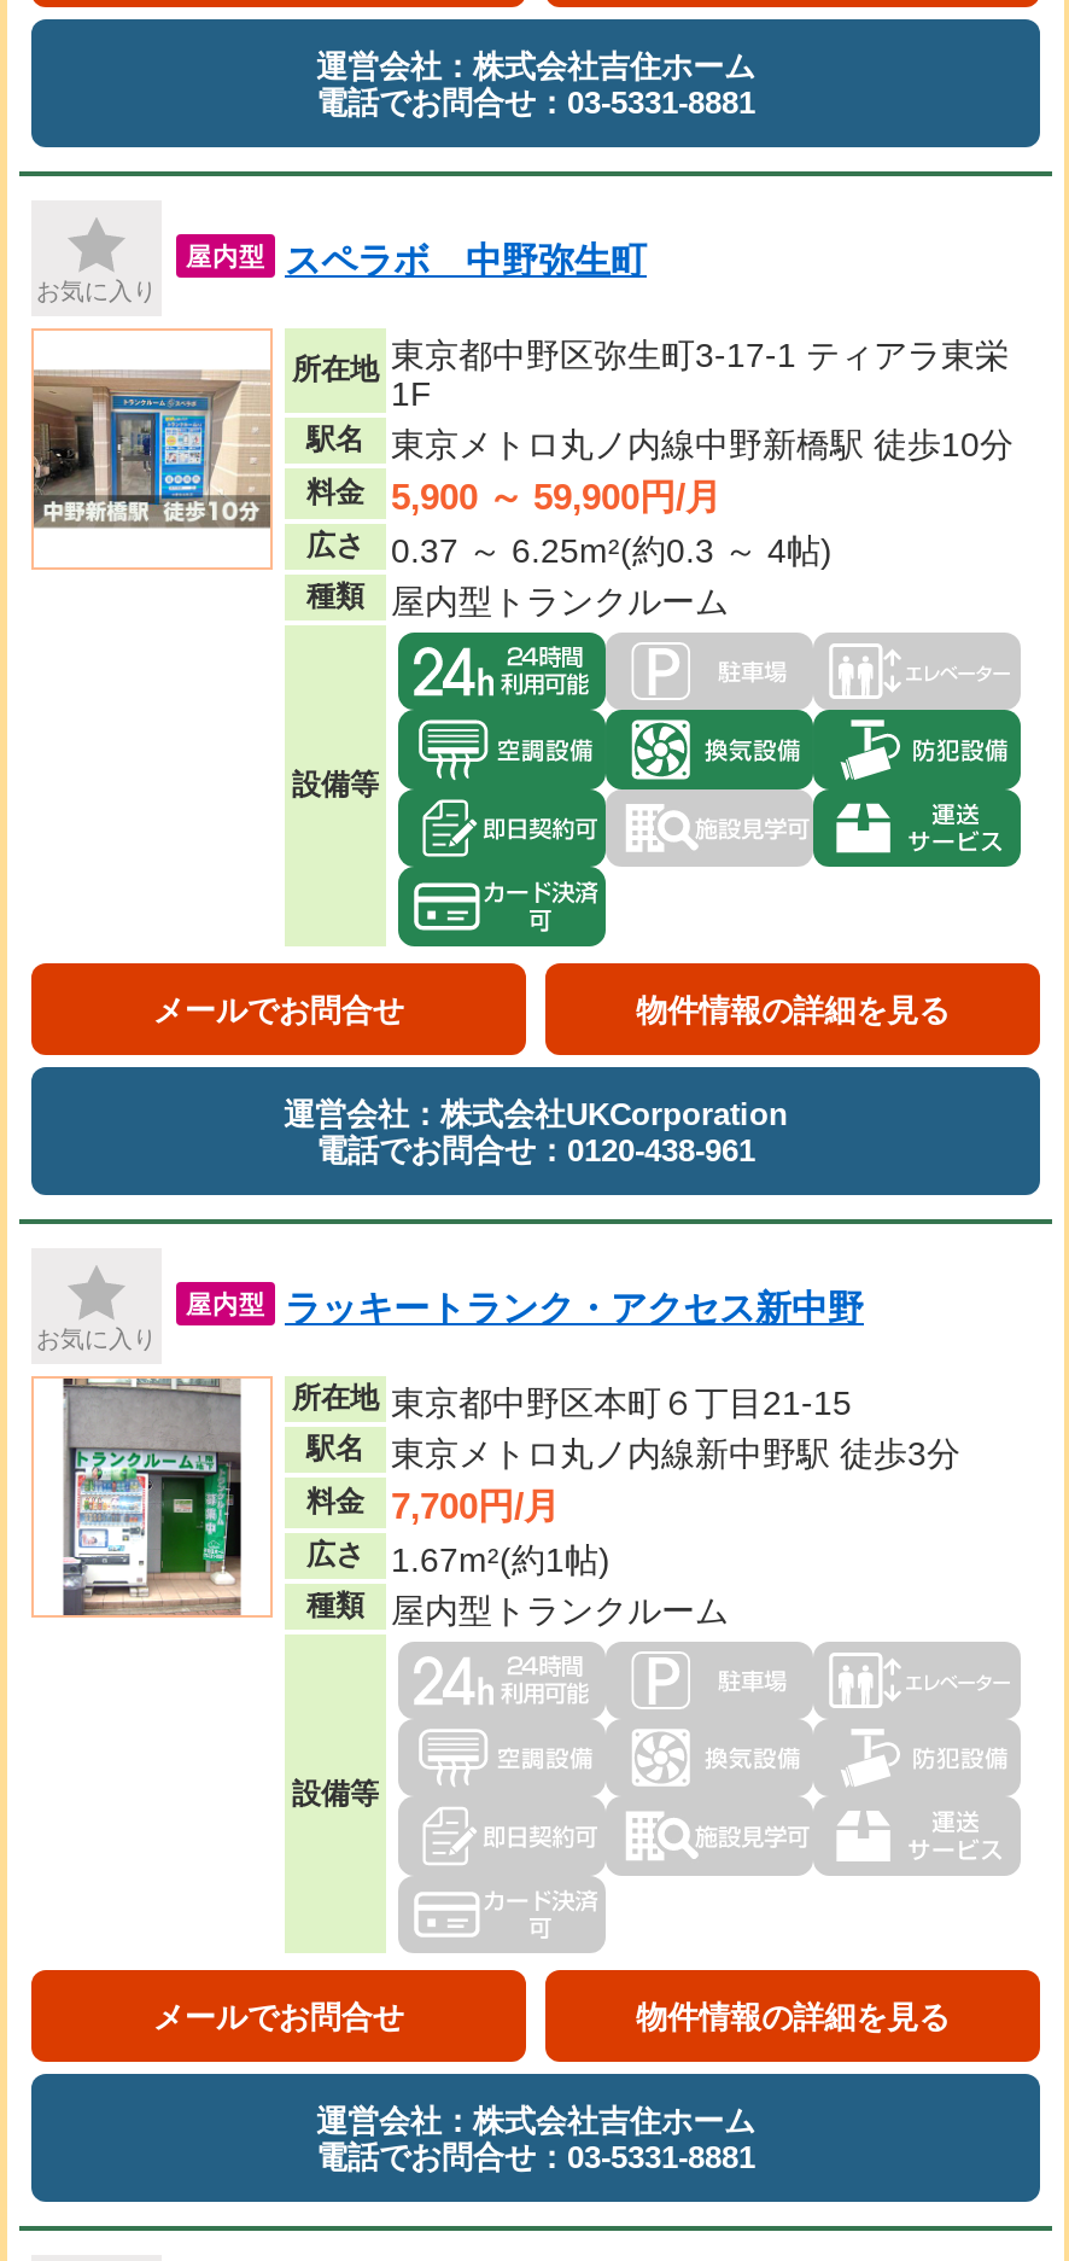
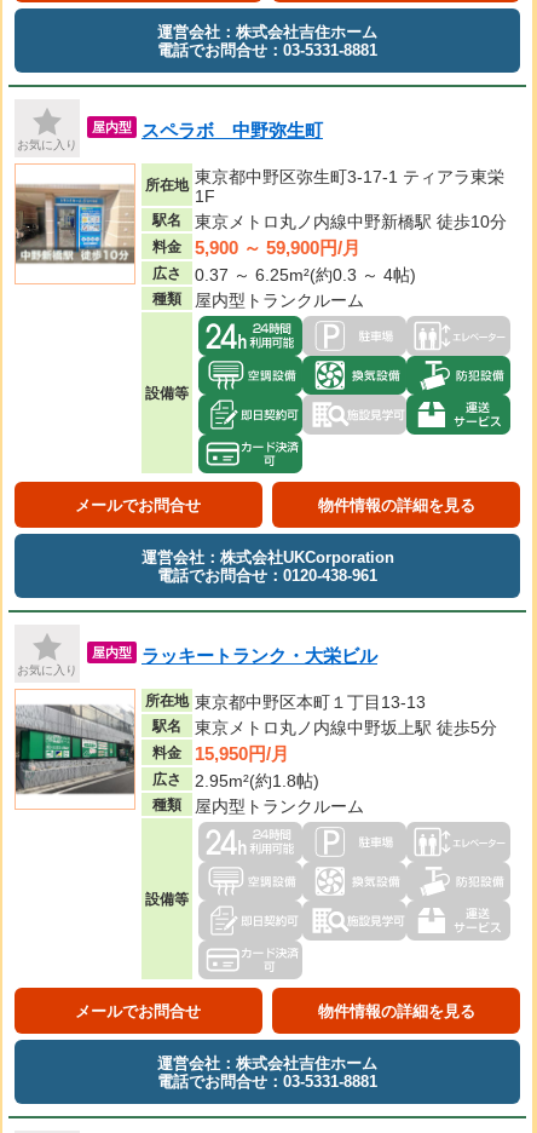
[285,1286,864,1327] ラッキートランク・アクセス新中野 -> [142,645,377,666] ラッキートランク・大栄ビル
[34,1376,852,1618] [image] | 所在地 東京都中野区本町６丁目21-15 -> [15,691,426,810] [image] | 所在地 東京都中野区本町１丁目13-13
[391,1432,960,1471] 東京メトロ丸ノ内線新中野駅 徒歩3分 -> [195,718,497,738] 東京メトロ丸ノ内線中野坂上駅 徒歩5分
[306,1483,560,1524] 料金 7,700円/月 -> [152,744,289,764] 料金 15,950円/月
[306,1537,611,1577] 広さ 1.67m²(約1帖) -> [152,771,319,791] 広さ 2.95m²(約1.8帖)

